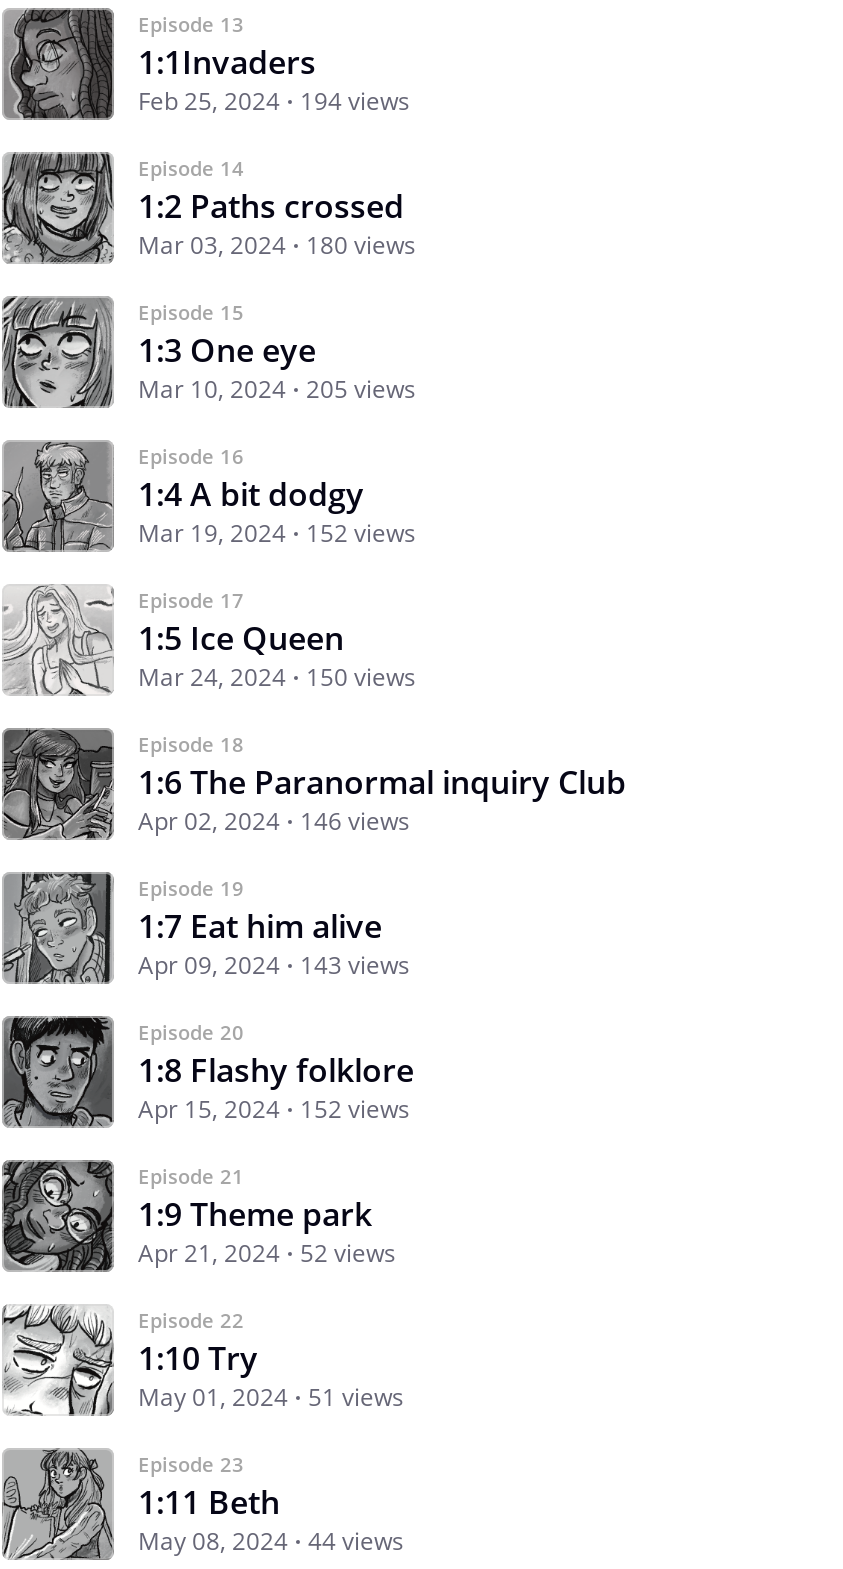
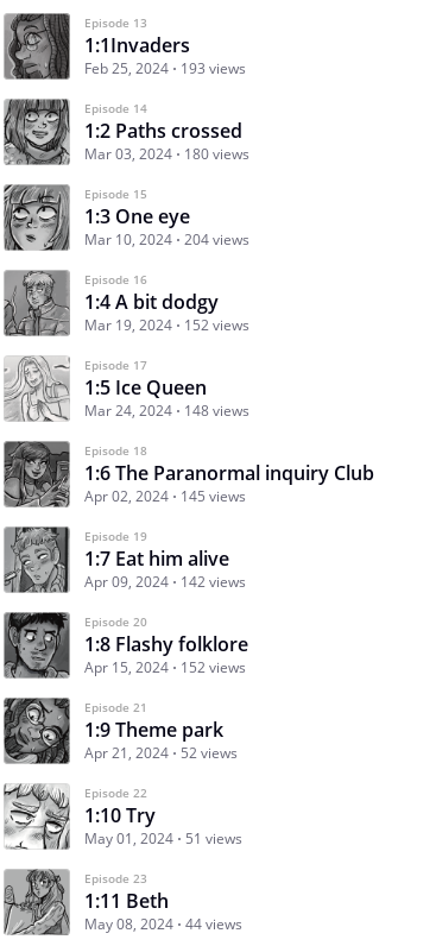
[138,84,410,118] Feb 25, 2024 194 views -> [84,58,246,78] Feb 25, 2024 193 views
[138,372,416,406] Mar 10, 2024 205 views -> [84,229,249,250] Mar 10, 2024 204 views
[138,660,416,694] Mar 24, 2024 150 views -> [84,401,249,421] Mar 24, 2024 148 views
[138,804,410,838] Apr 02, 2024 146 views -> [84,486,246,506] Apr 02, 2024 145 views
[138,948,410,982] Apr 09, 2024 143 views -> [84,572,246,592] Apr 09, 2024 142 views

